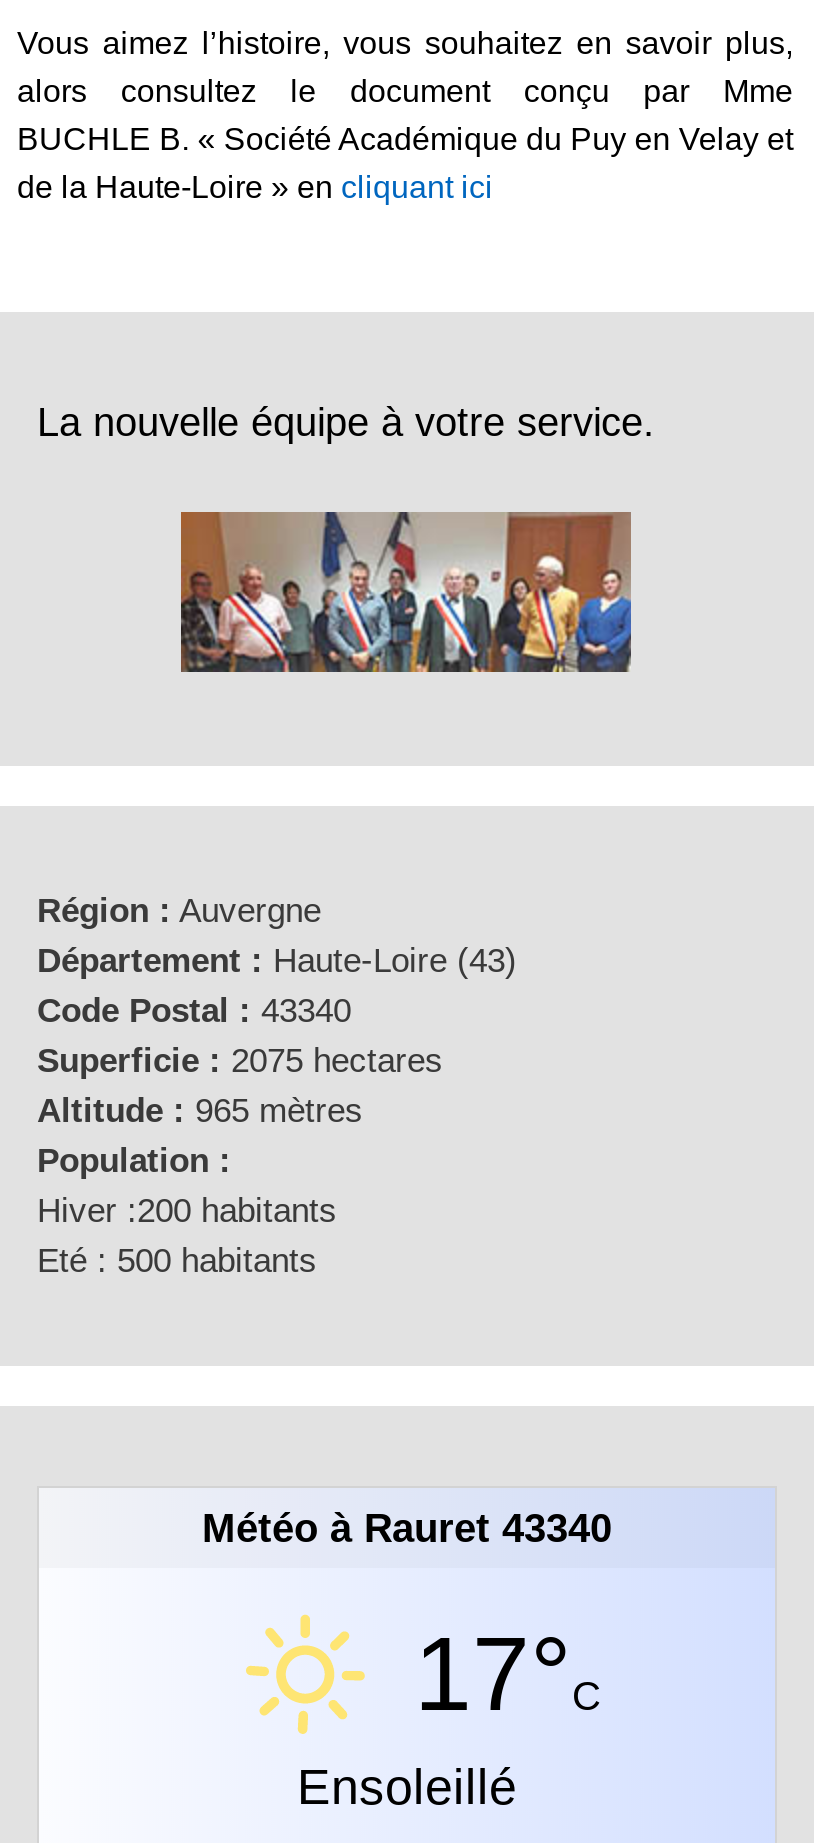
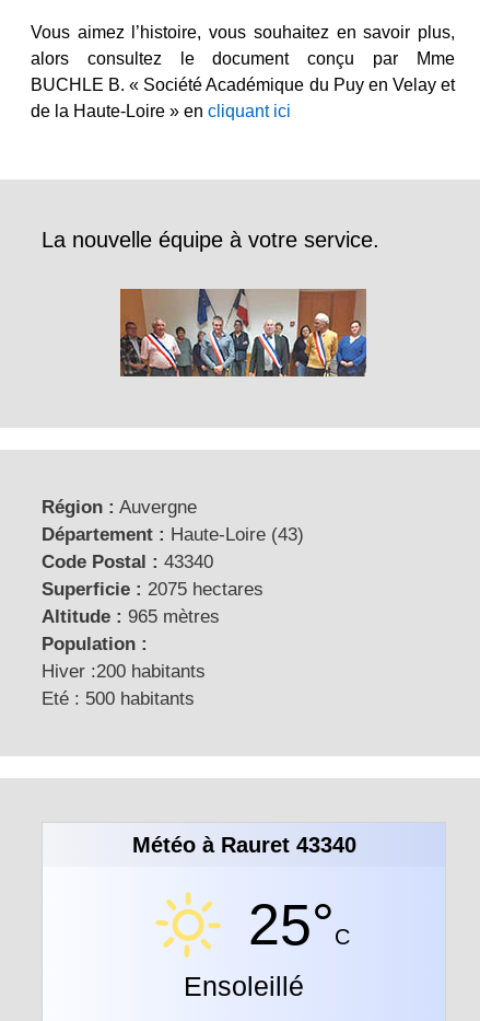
[414,1616,600,1732] 17°C -> [248,893,349,957] 25°C

